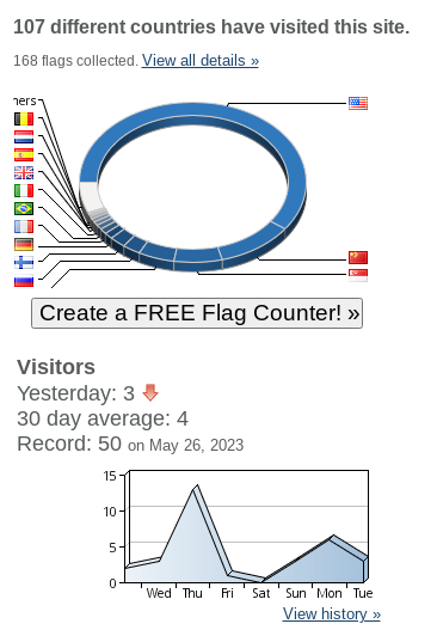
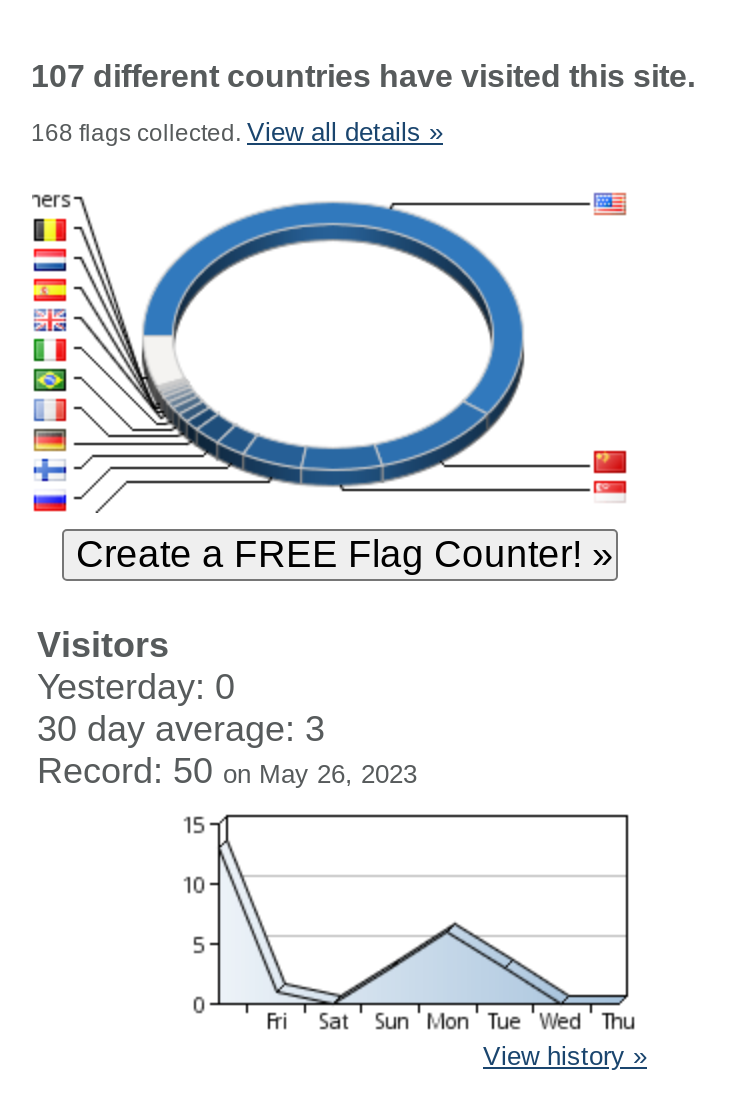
[16,381,140,405] Yesterday: 3 -> [37,667,235,707] Yesterday: 0
[16,406,188,430] 30 day average: 4 -> [37,709,325,749] 30 day average: 3
[124,483,371,599] [image] -> [218,841,634,1031] [image]

